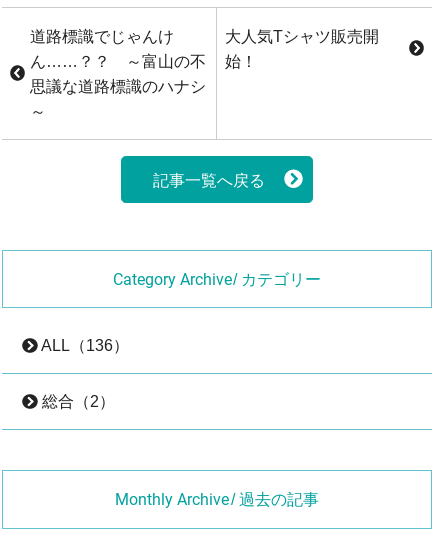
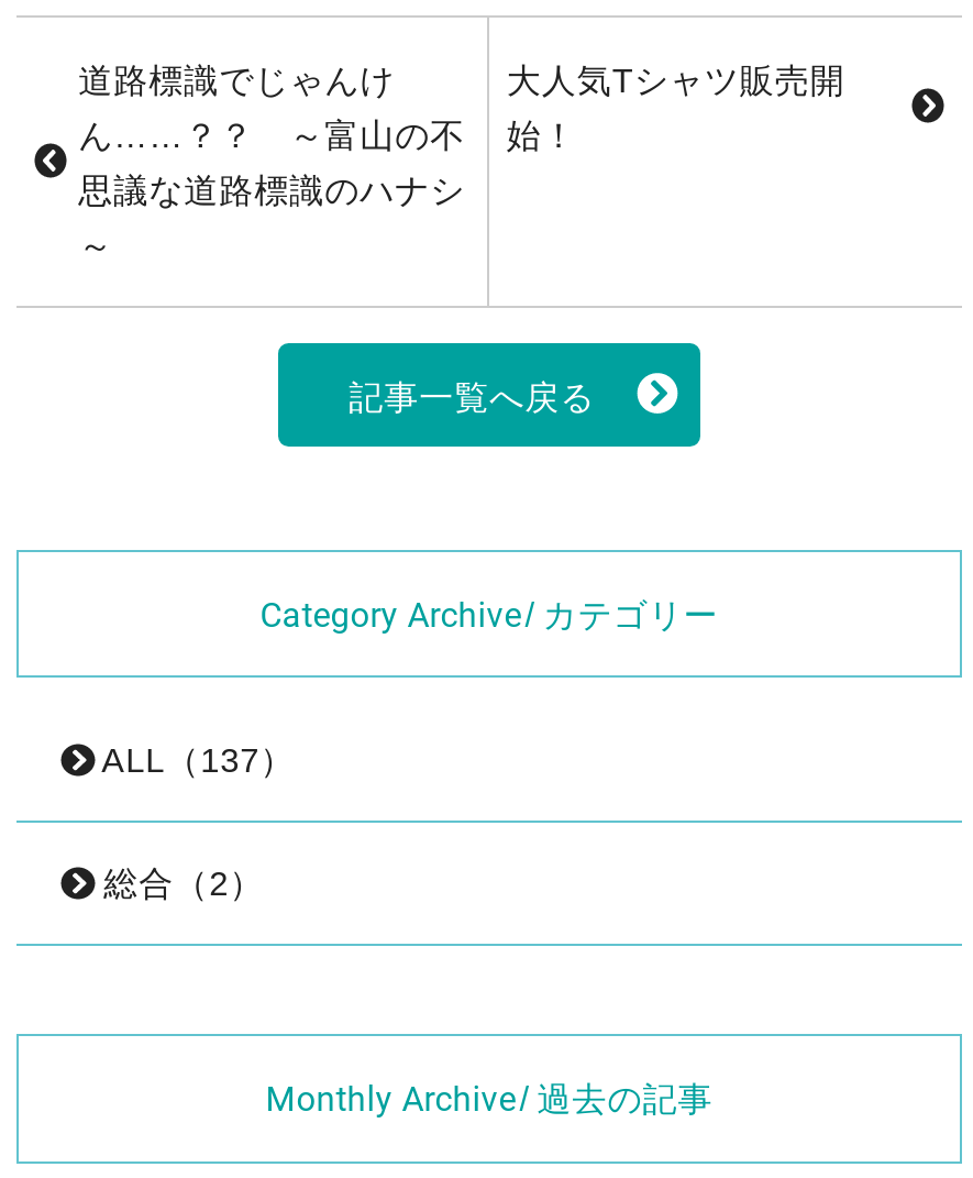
[38,337,129,354] ALL（136） -> [95,742,295,780] ALL（137）

